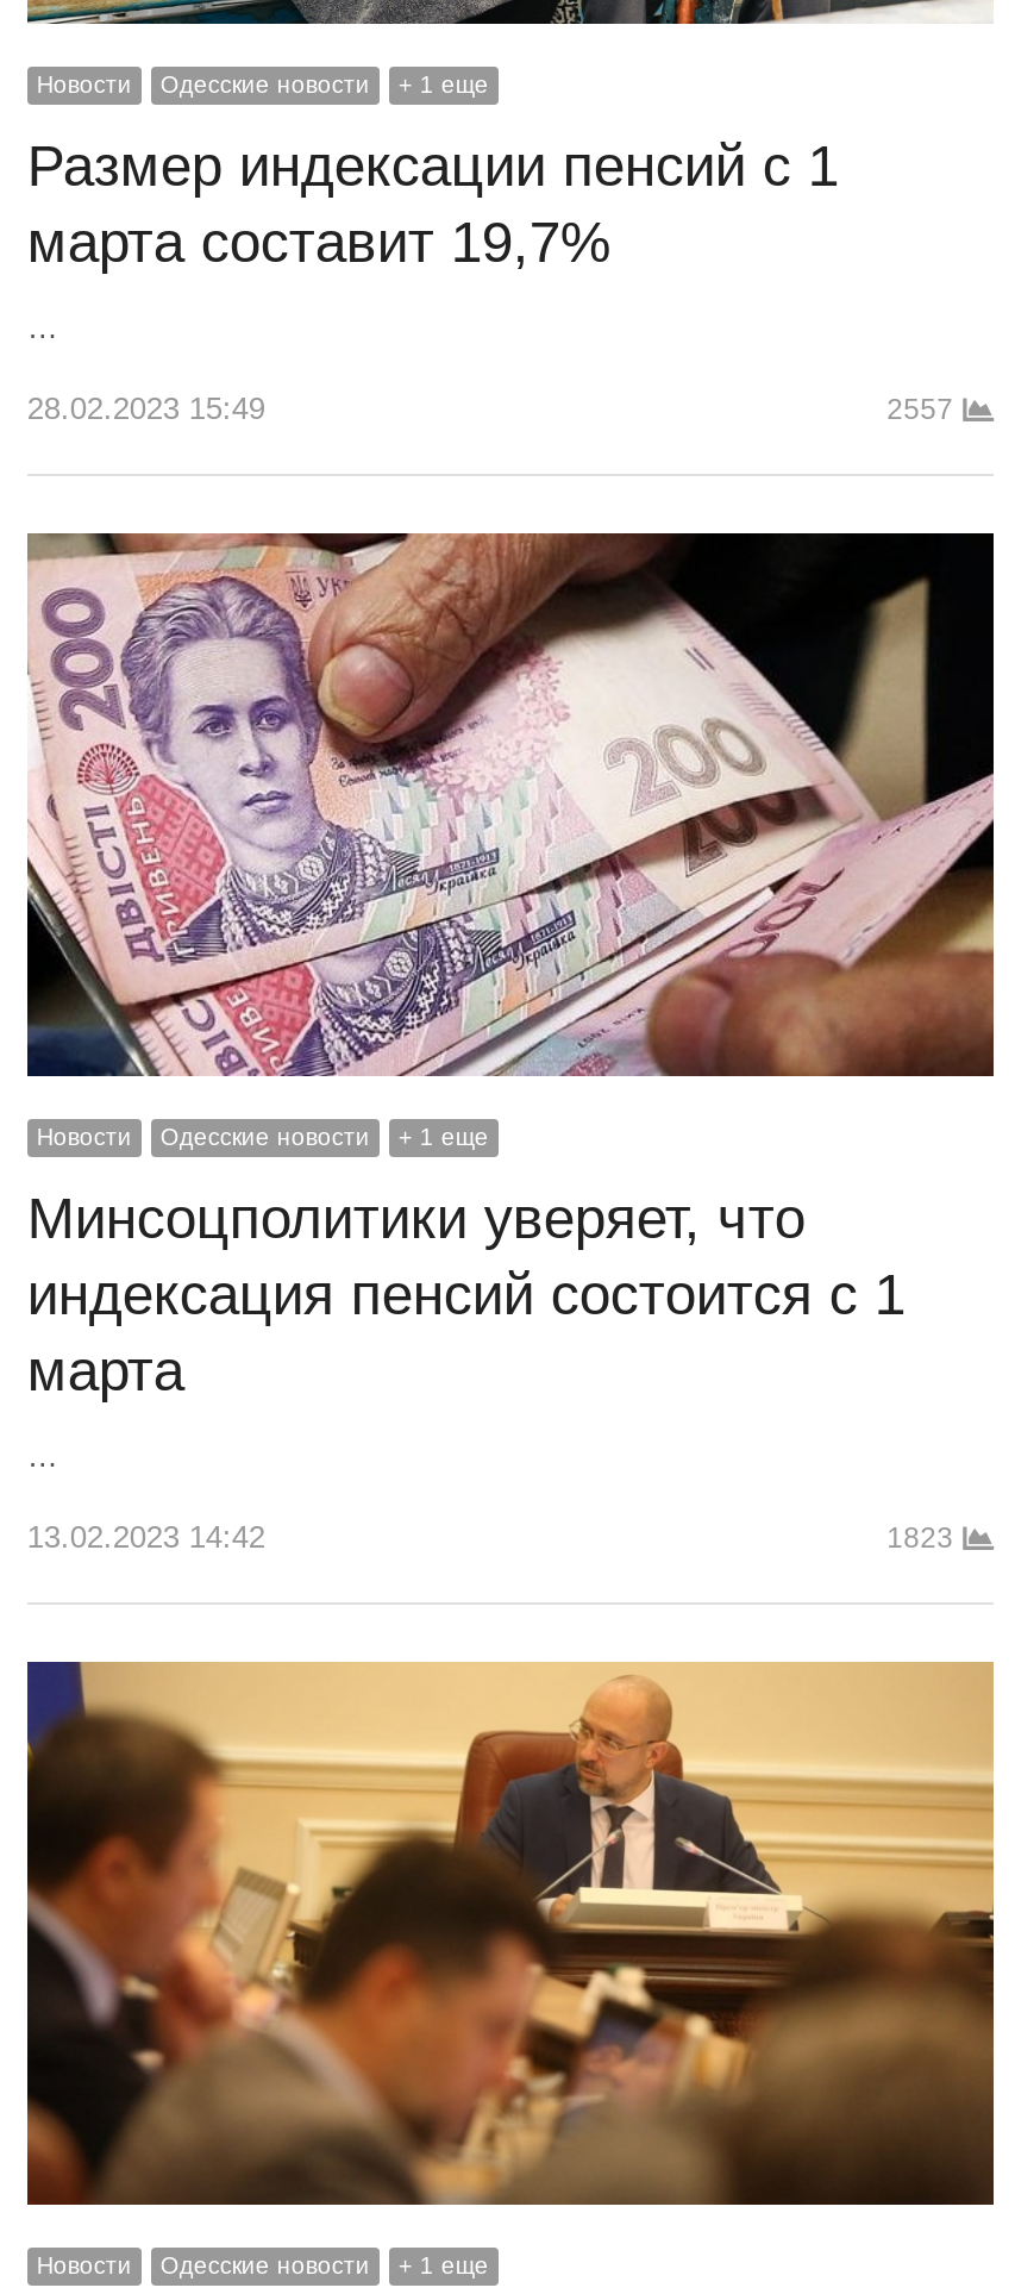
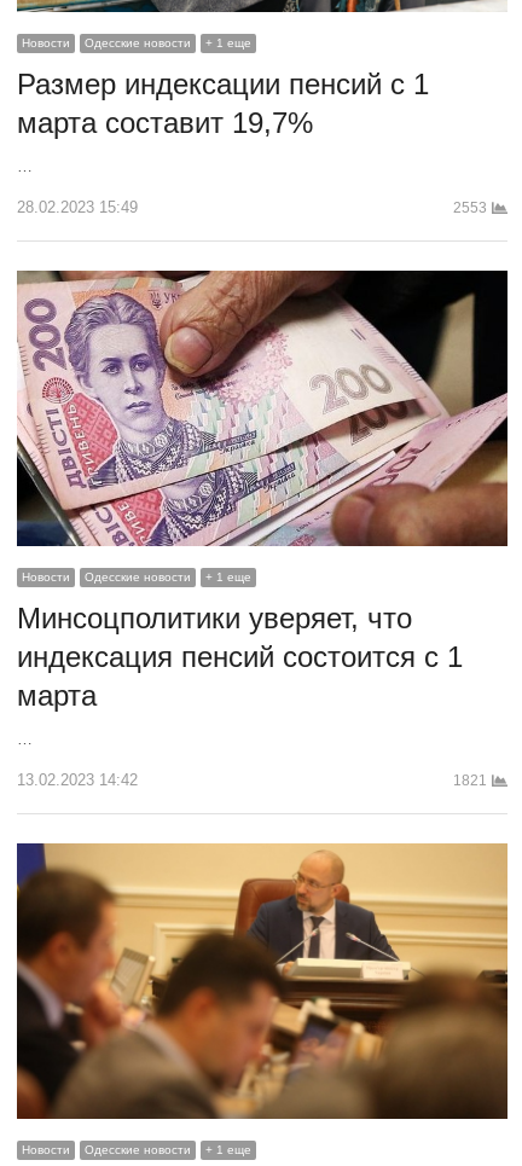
[887,392,953,426] 2557 -> [453,199,487,216] 2553
[887,1521,953,1554] 1823 -> [453,772,487,789] 1821

